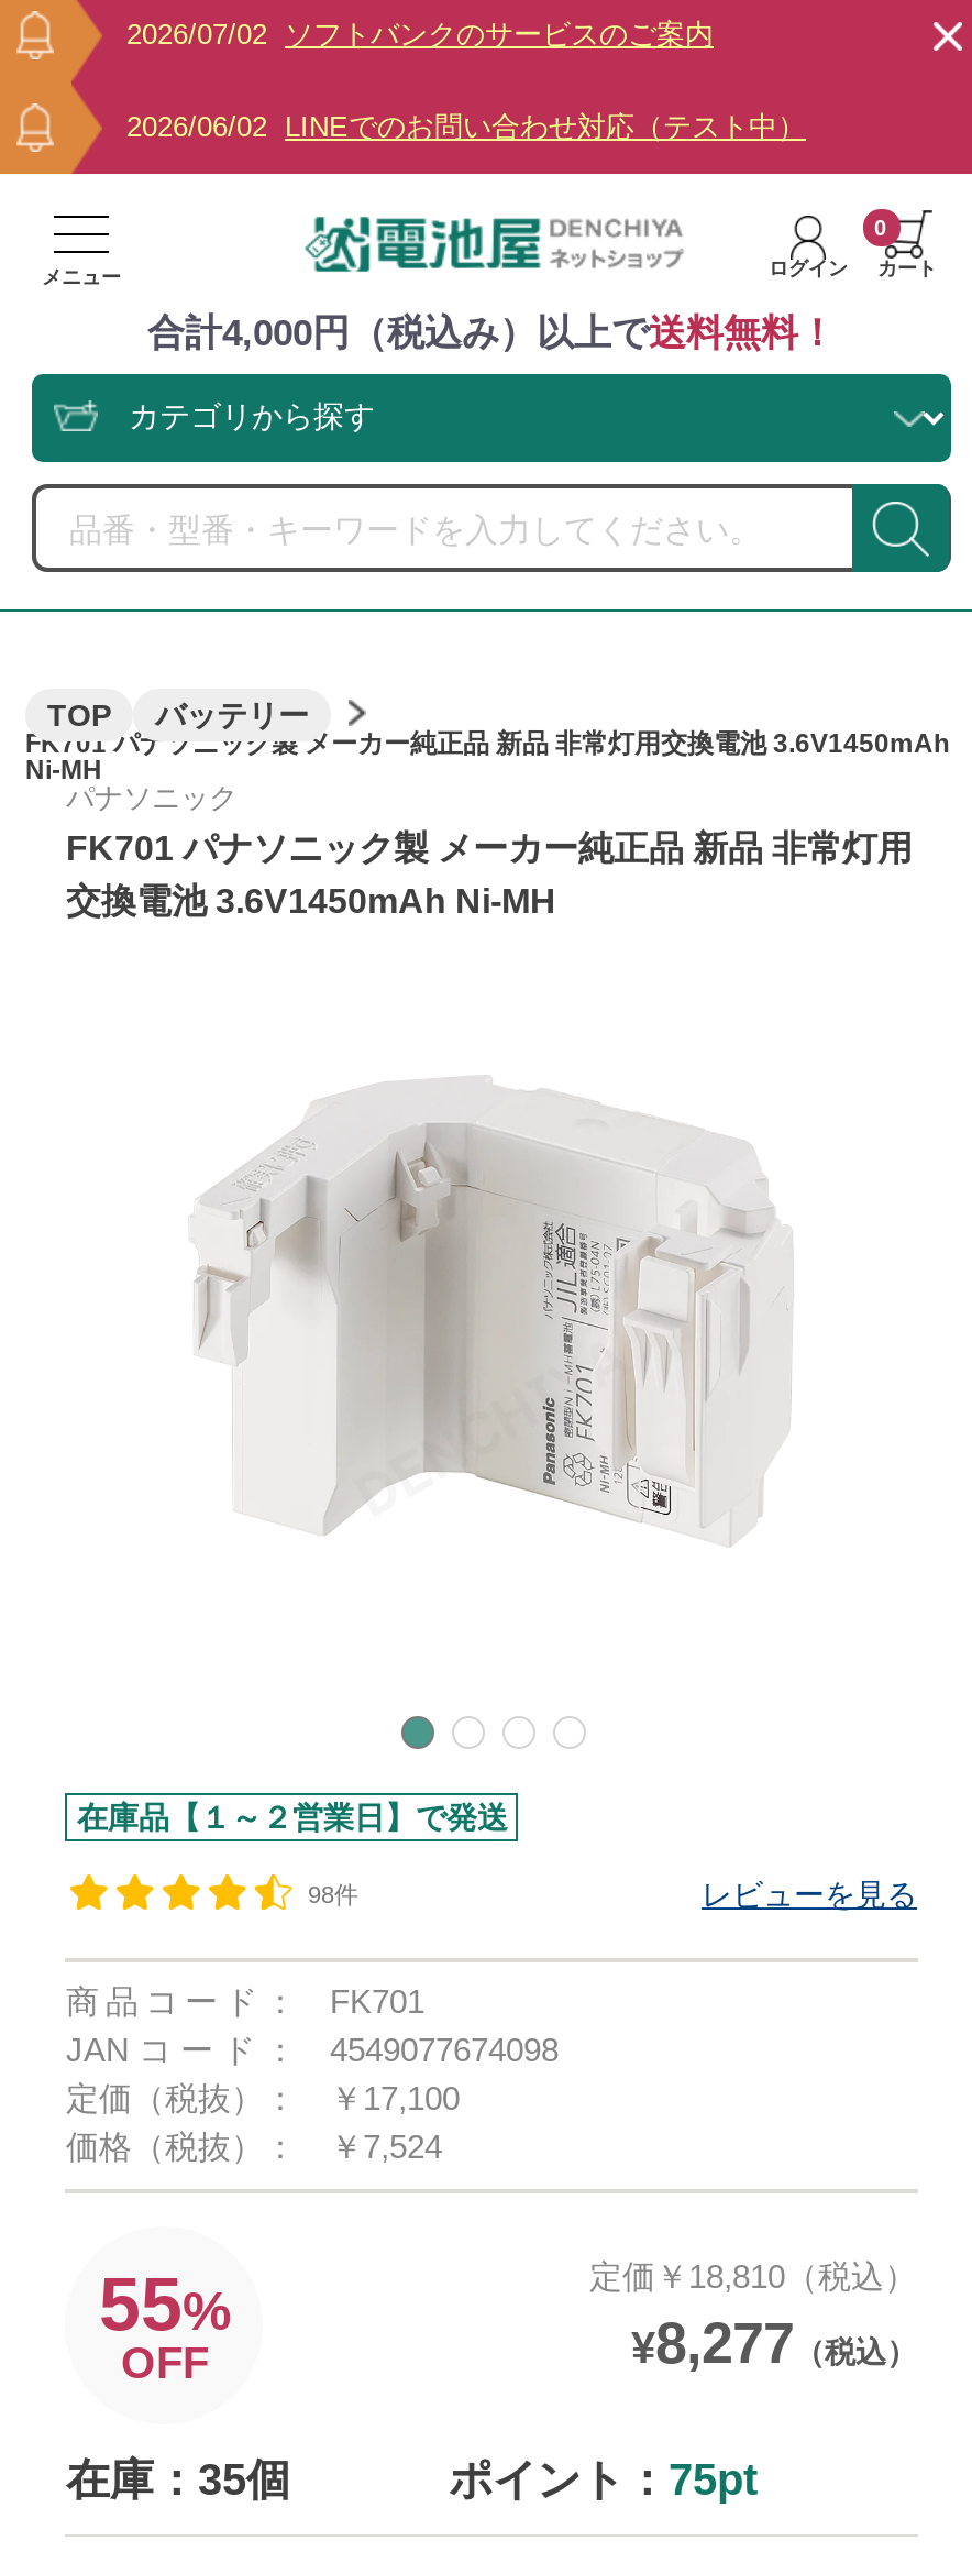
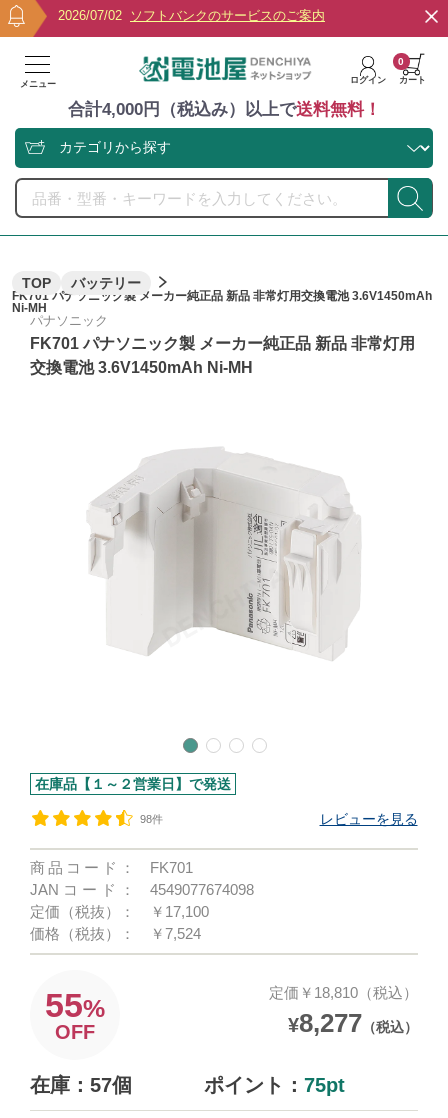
[126,110,806,143] 2026/06/02 LINEでのお問い合わせ対応（テスト中） -> none
[66,2455,290,2504] 在庫：35個 -> [30,1074,132,1096] 在庫：57個

